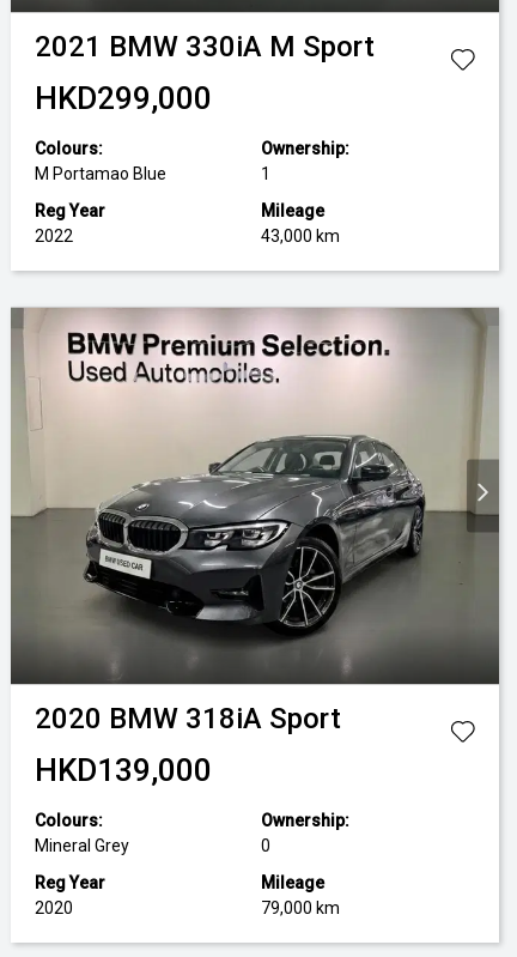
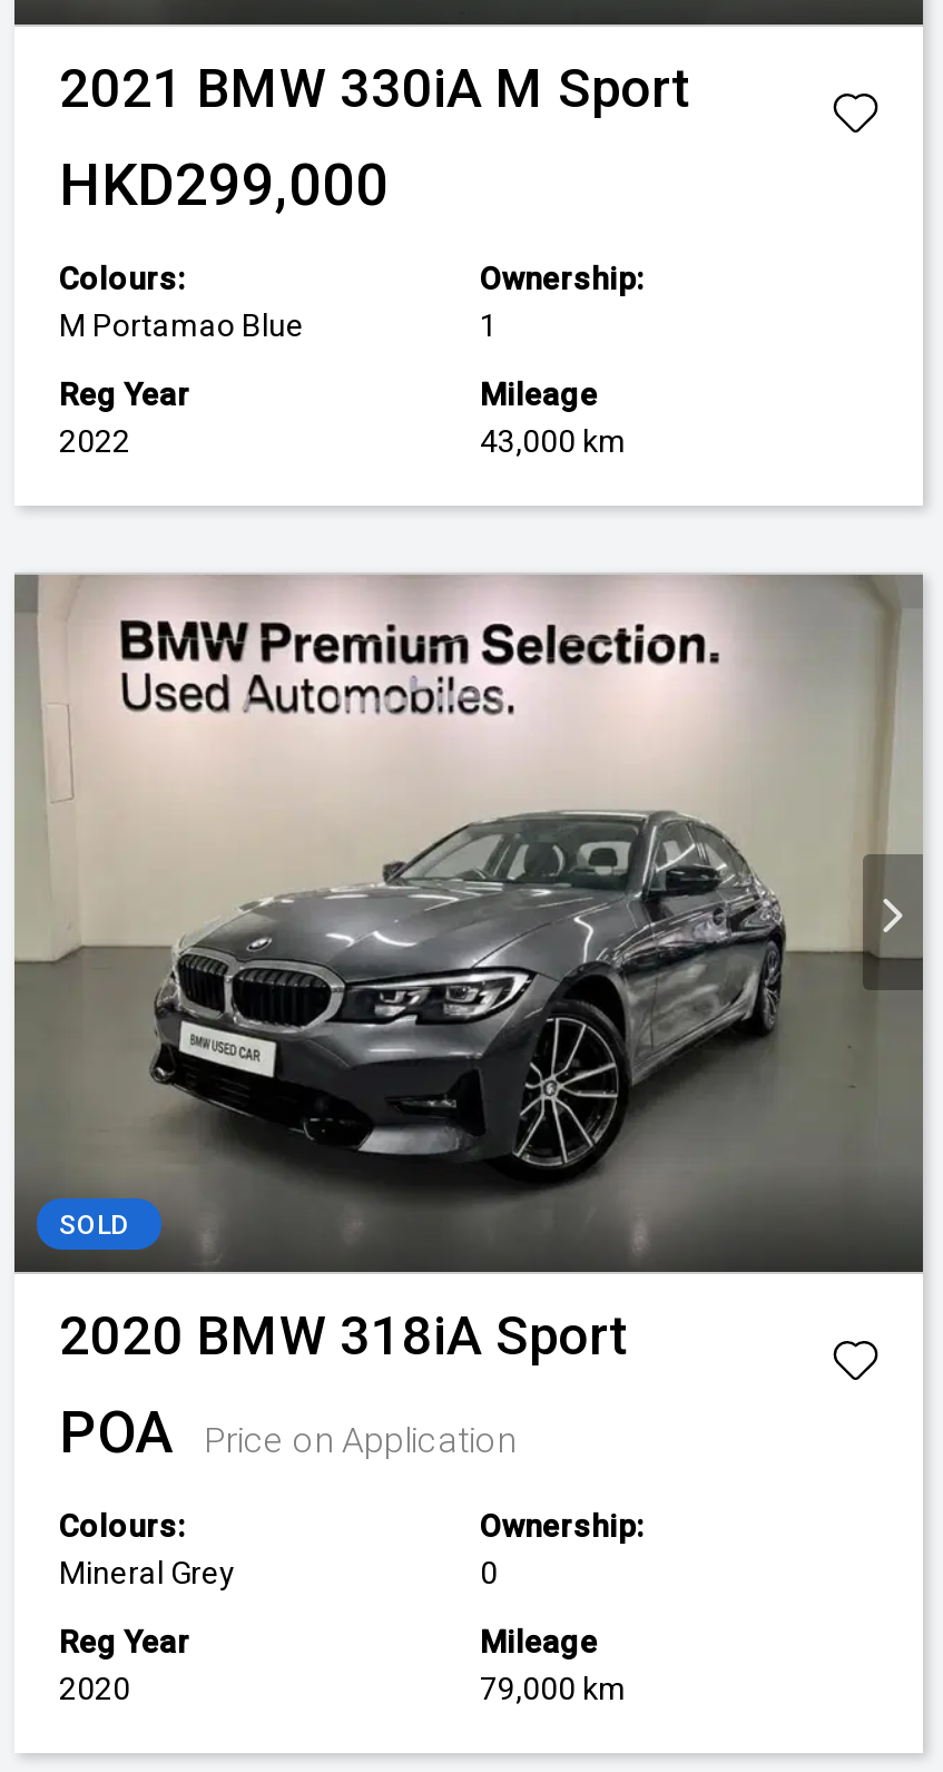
none -> [59,1209,128,1240] SOLD
[35,752,212,788] HKD139,000 -> [59,1398,515,1465] POA | Price on Application

